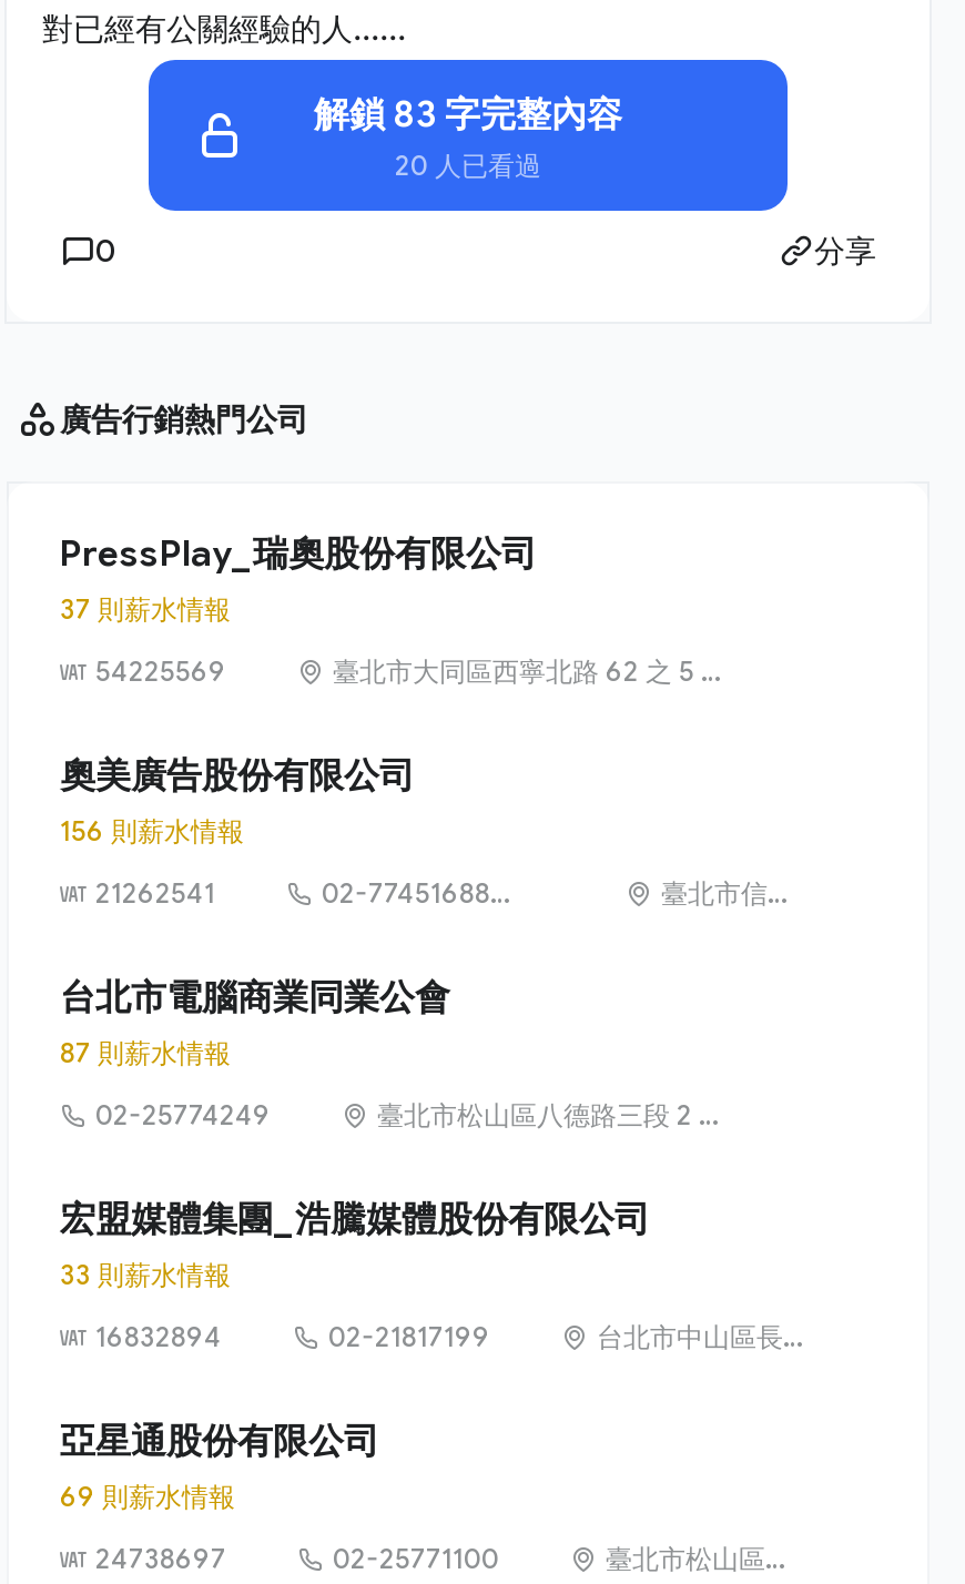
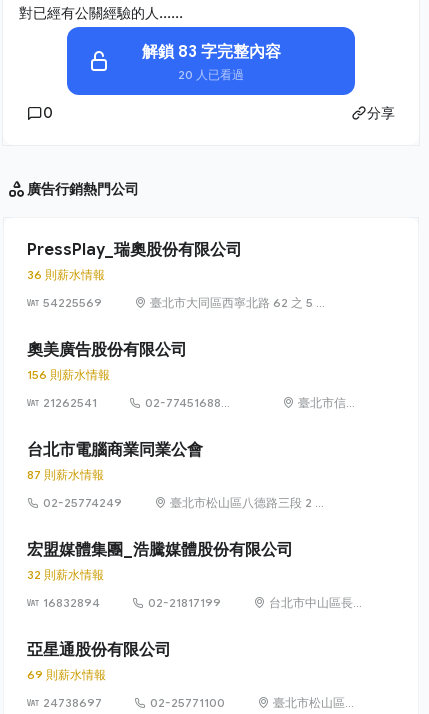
[60,593,231,626] 37 則薪水情報 -> [27,267,105,282] 36 則薪水情報
[60,1258,231,1291] 33 則薪水情報 -> [27,567,104,582] 32 則薪水情報

